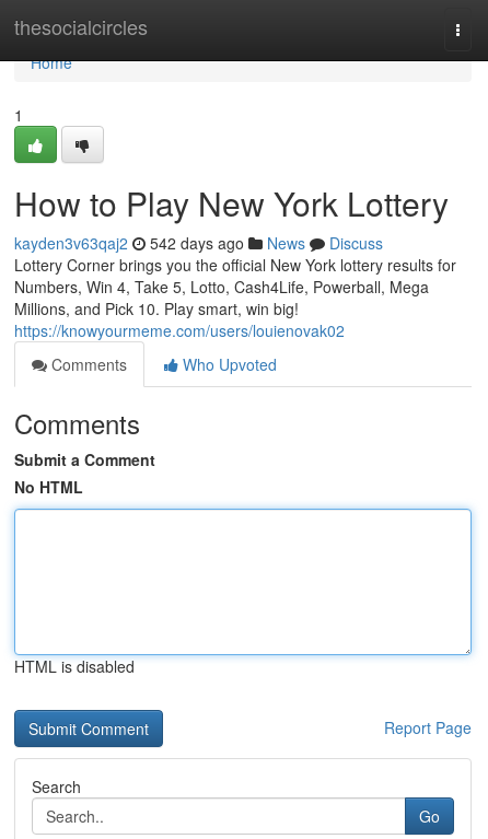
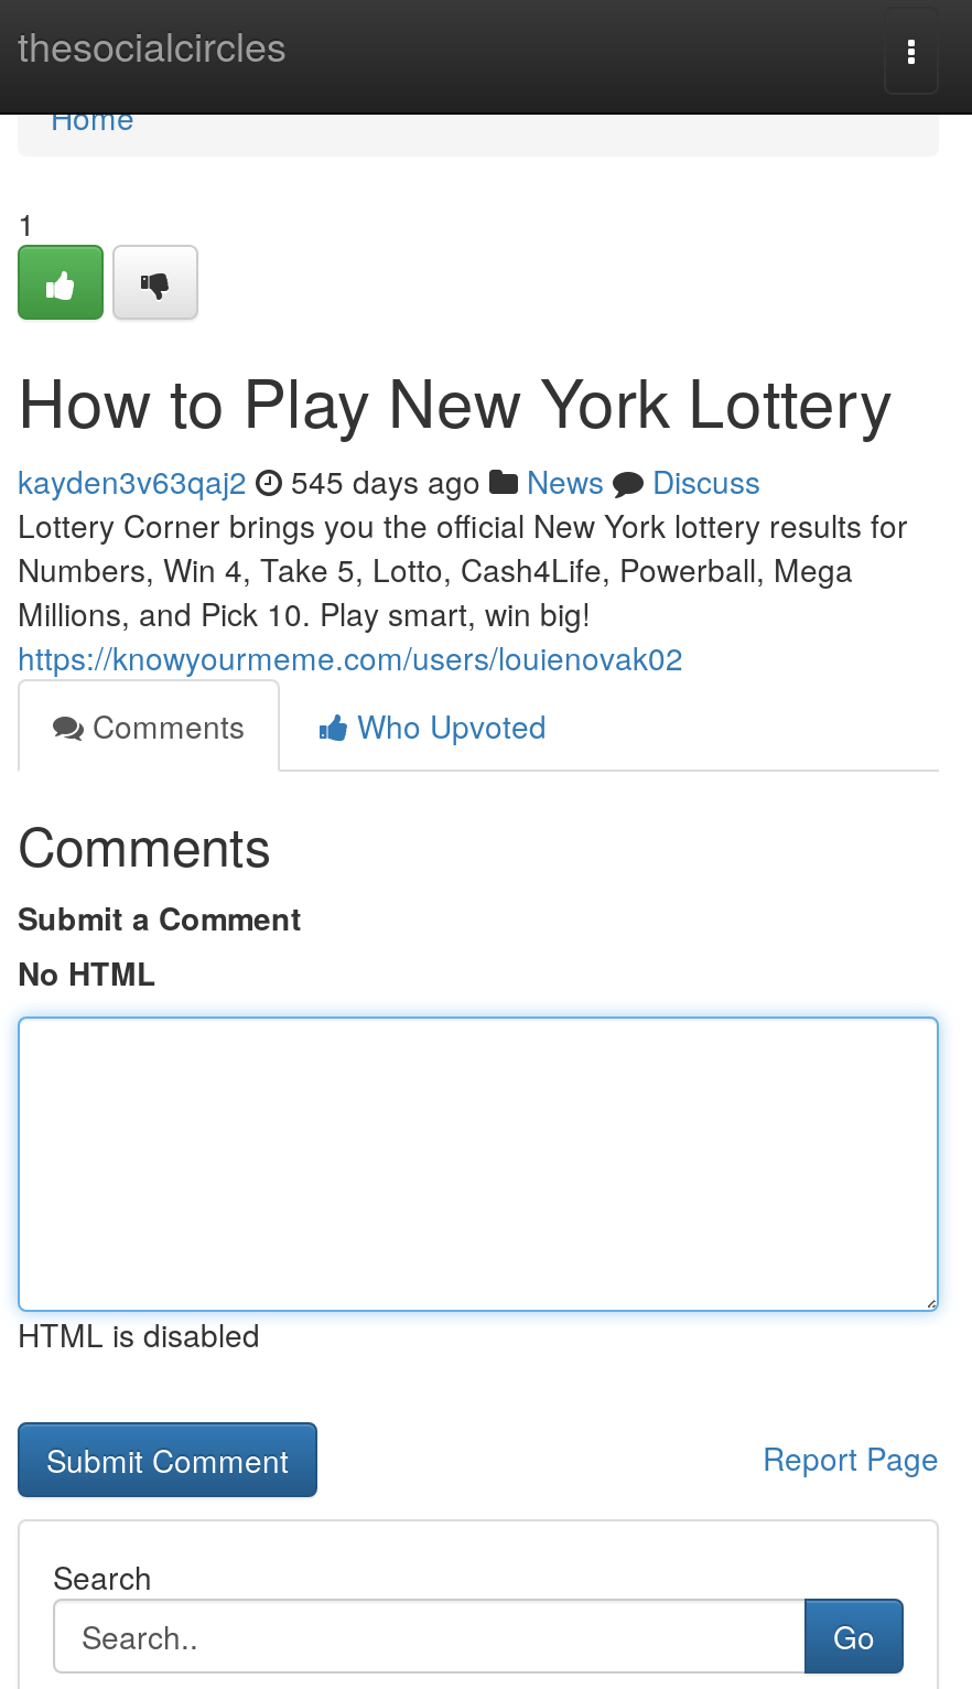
[14,232,383,254] kayden3v63qaj2 542 days ago News Discuss -> [18,459,760,503] kayden3v63qaj2 545 days ago News Discuss

